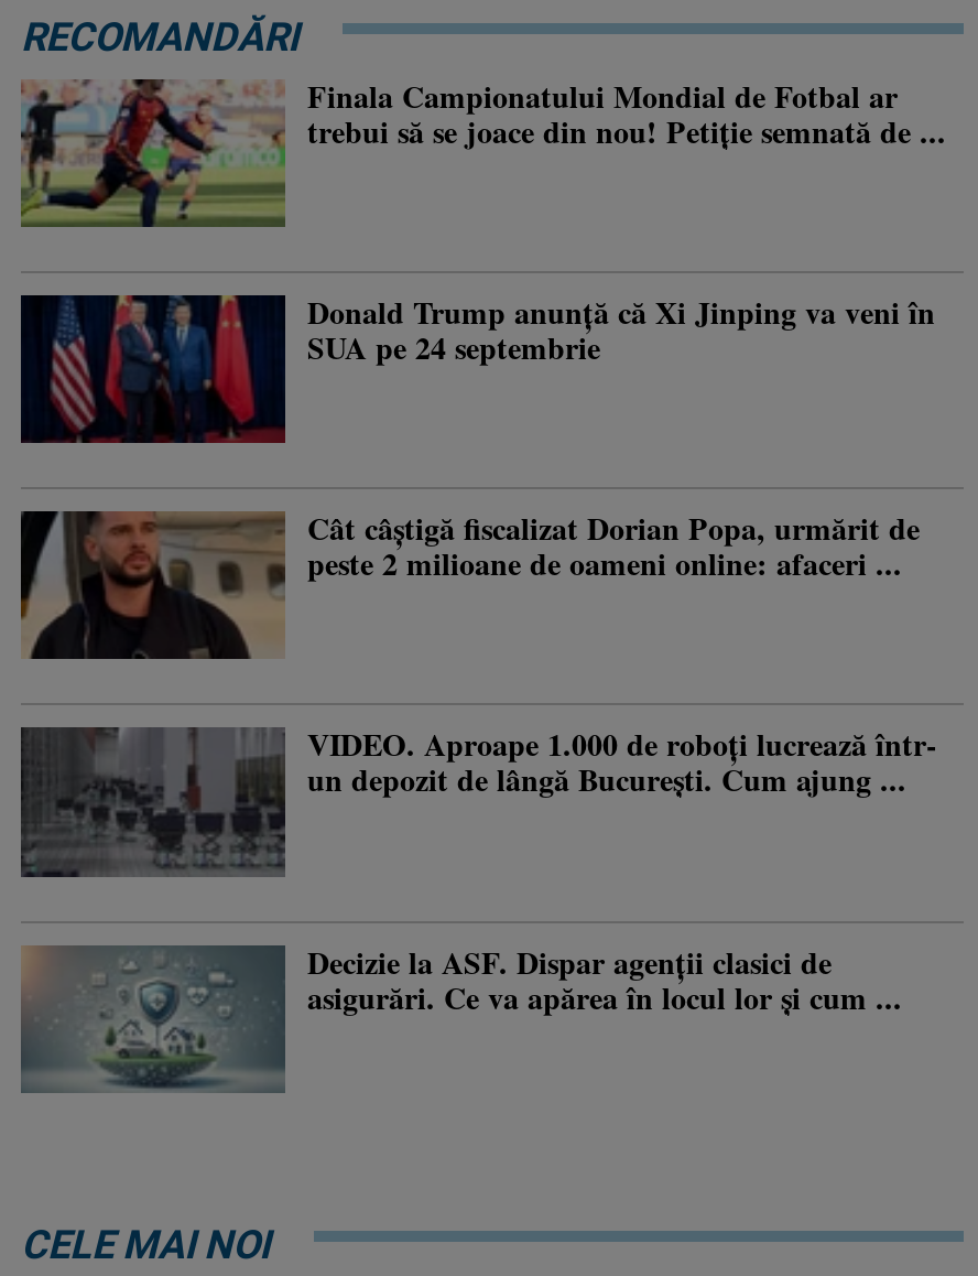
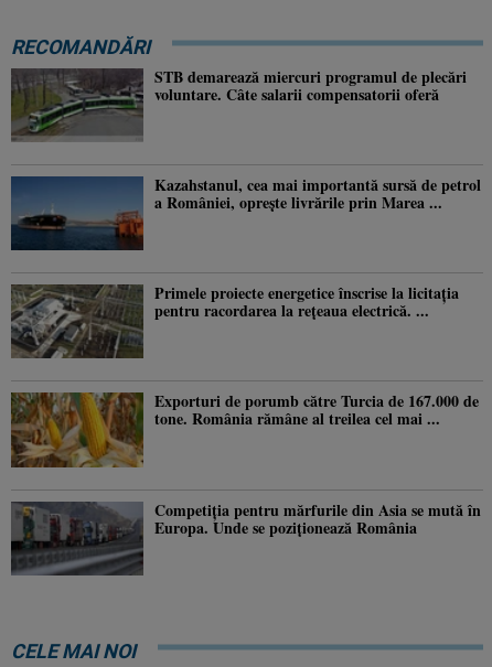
[21,72,946,229] [image] | Finala Campionatului Mondial de Fotbal ar | trebui să se joace din nou! Petiție semnată de ... -> [10,65,467,142] [image] | STB demarează miercuri programul de plecări | voluntare. Câte salarii compensatorii oferă
[19,289,935,445] [image] | Donald Trump anunţă că Xi Jinping va veni în | SUA pe 24 septembrie -> [10,173,481,251] [image] | Kazahstanul, cea mai importantă sursă de petrol | a României, oprește livrările prin Marea ...
[19,505,920,661] [image] | Cât câştigă fiscalizat Dorian Popa, urmărit de | peste 2 milioane de oameni online: afaceri ... -> [10,281,459,359] [image] | Primele proiecte energetice înscrise la licitația | pentru racordarea la rețeaua electrică. ...
[19,722,937,879] [image] | VIDEO. Aproape 1.000 de roboți lucrează într- | un depozit de lângă București. Cum ajung ... -> [10,390,479,469] [image] | Exporturi de porumb către Turcia de 167.000 de | tone. România rămâne al treilea cel mai ...
[21,938,902,1093] [image] | Decizie la ASF. Dispar agenții clasici de | asigurări. Ce va apărea în locul lor și cum ... -> [10,498,481,575] [image] | Competiția pentru mărfurile din Asia se mută în | Europa. Unde se poziționează România

